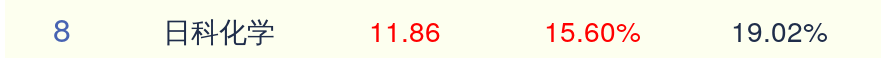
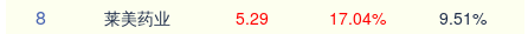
[163,10,827,50] 日科化学 | 11.86 | 15.60% | 19.02% -> [104,6,486,30] 莱美药业 | 5.29 | 17.04% | 9.51%

